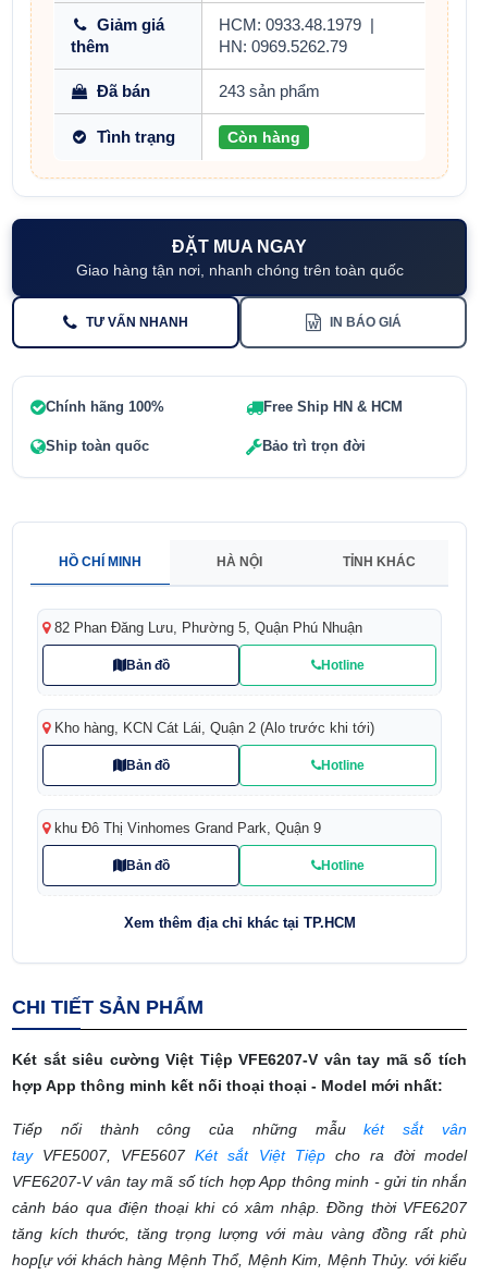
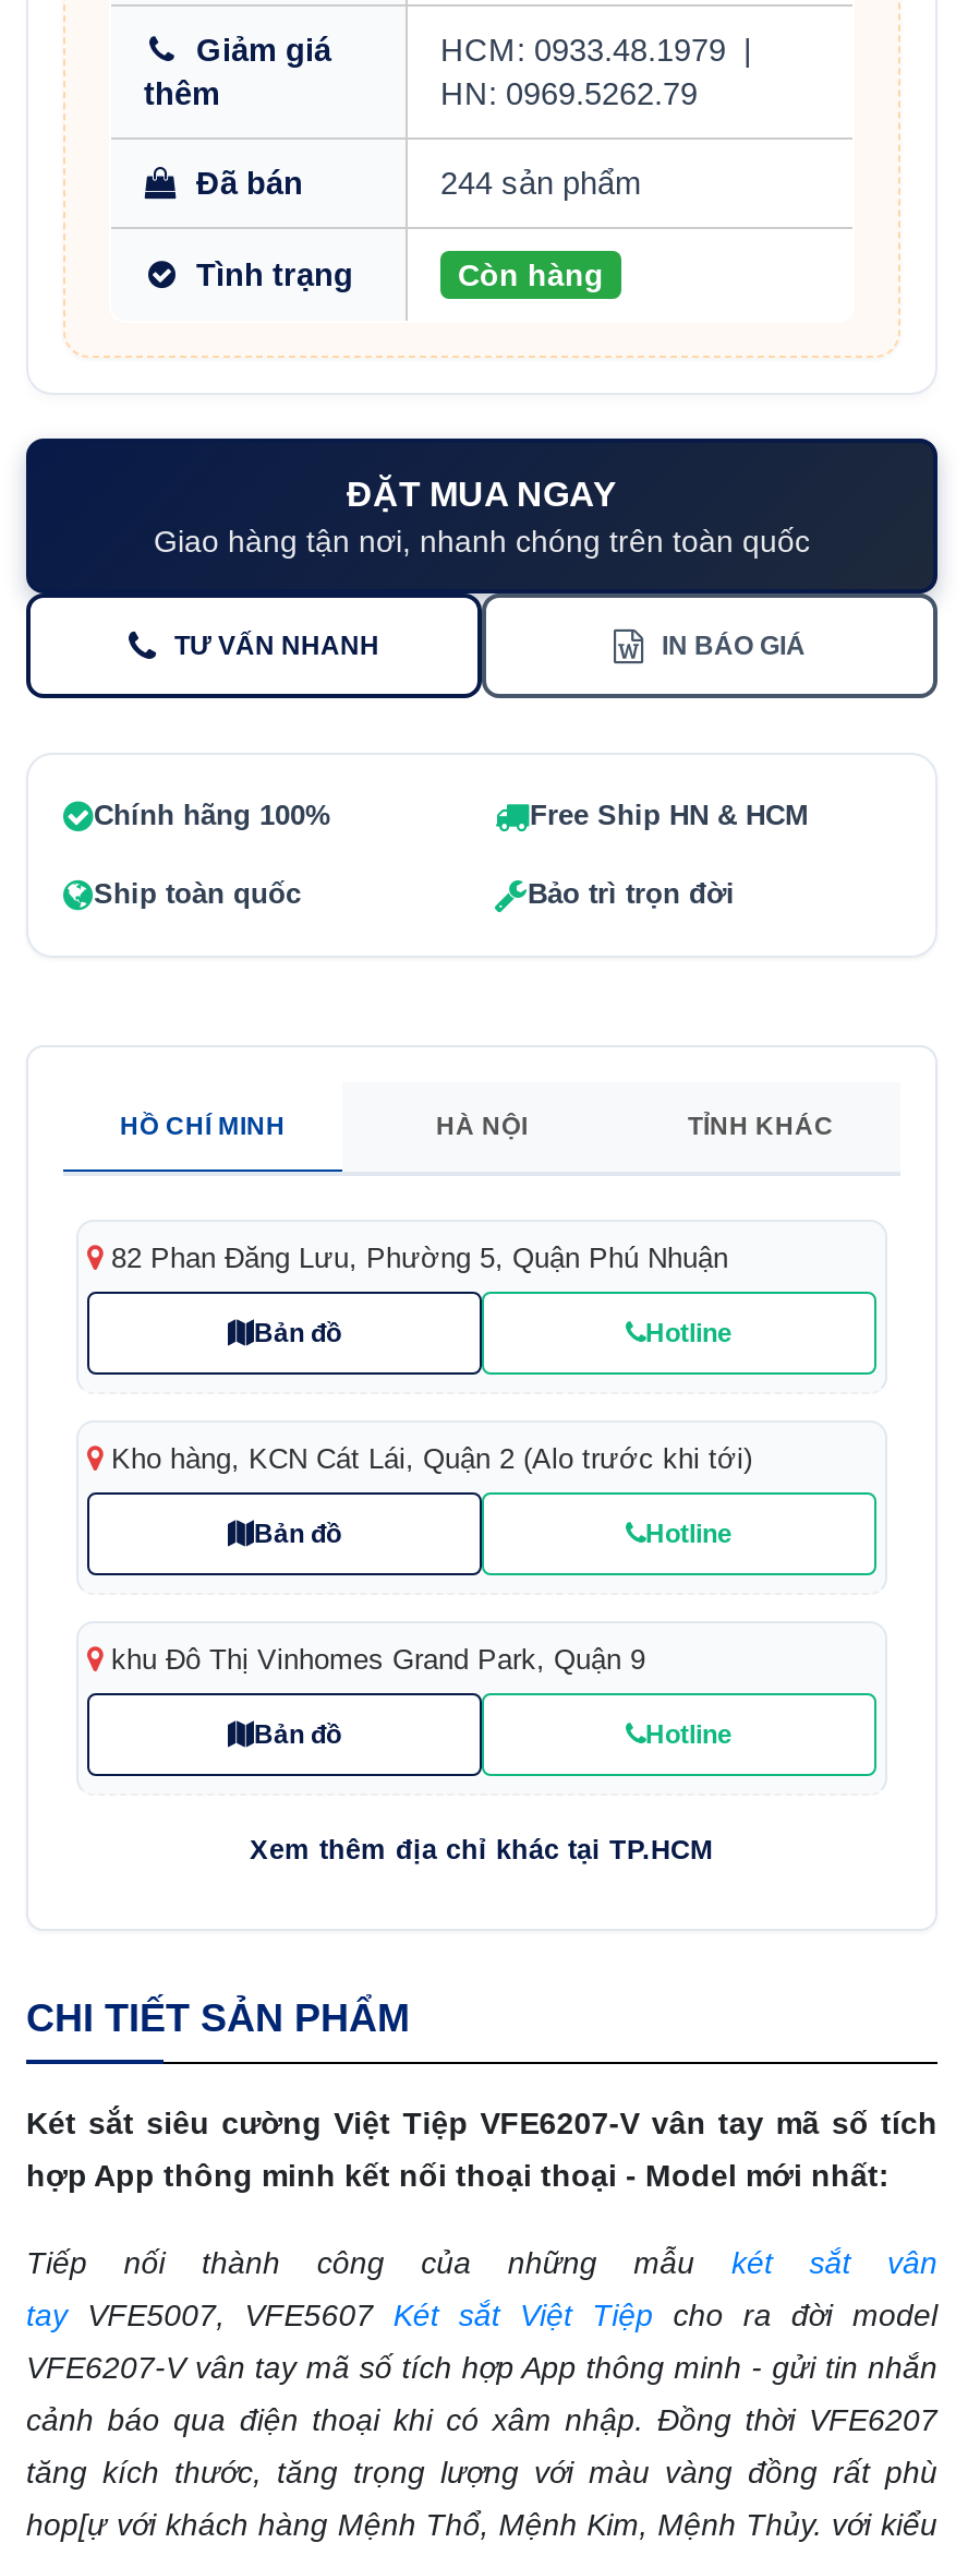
[219,83,320,100] 243 sản phẩm -> [440,166,643,201] 244 sản phẩm

